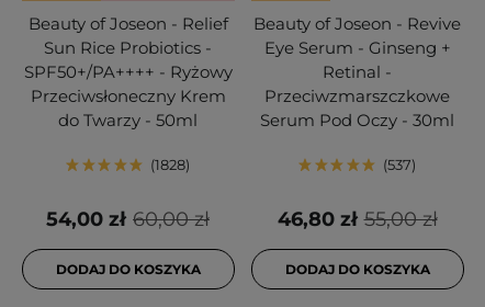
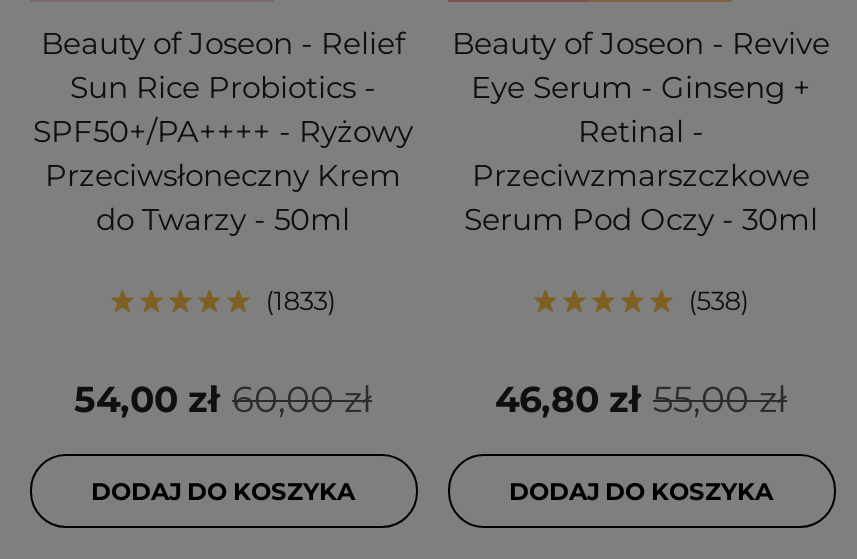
[155,156,186,174] 1828 -> [274,285,328,317] 1833
[388,156,412,174] 537 -> [696,285,740,317] 538

